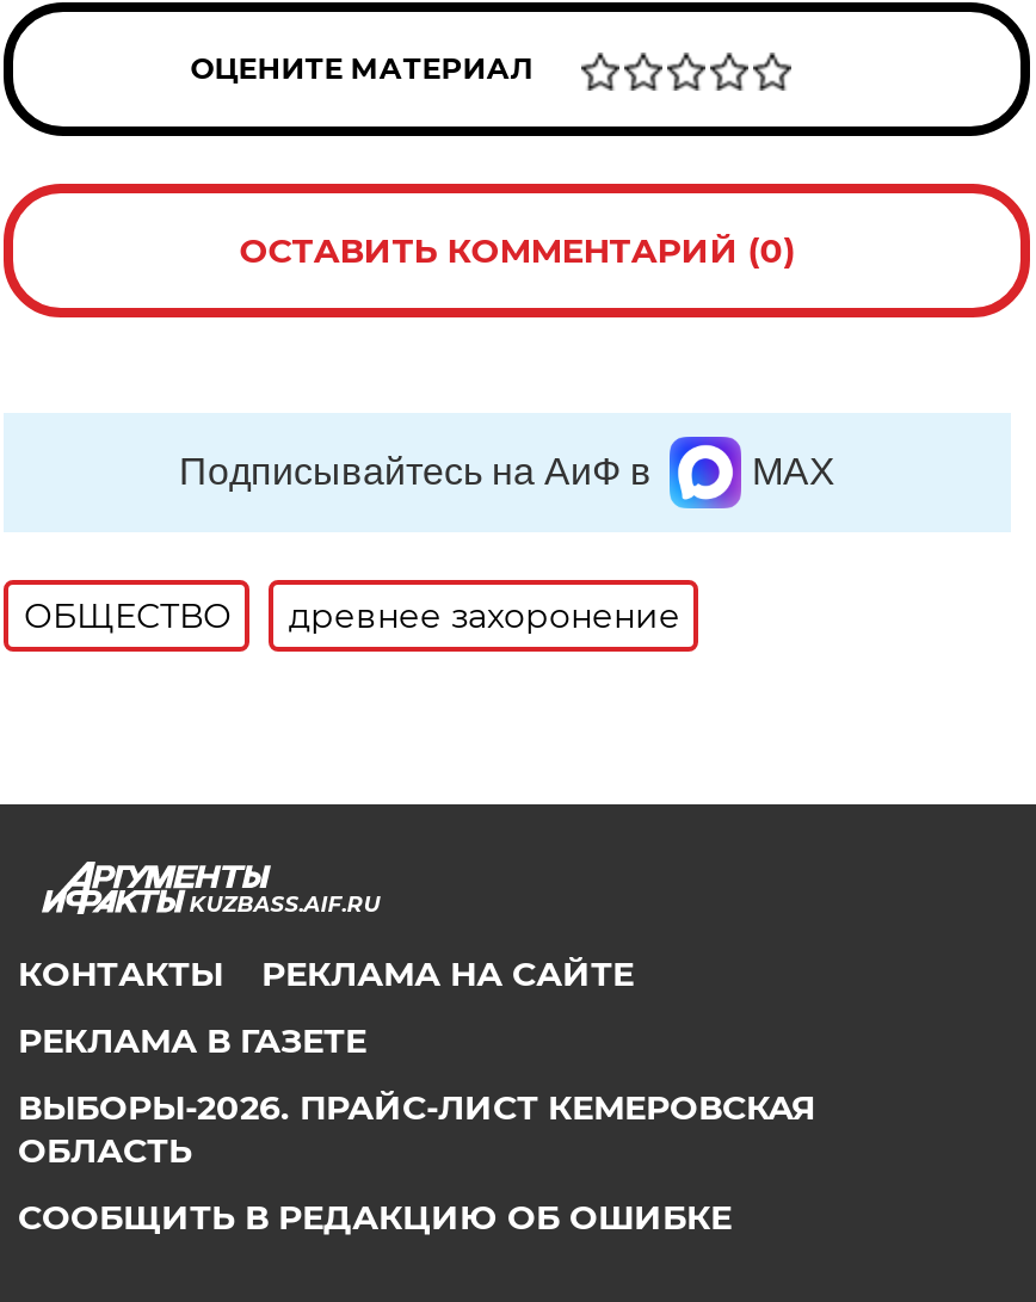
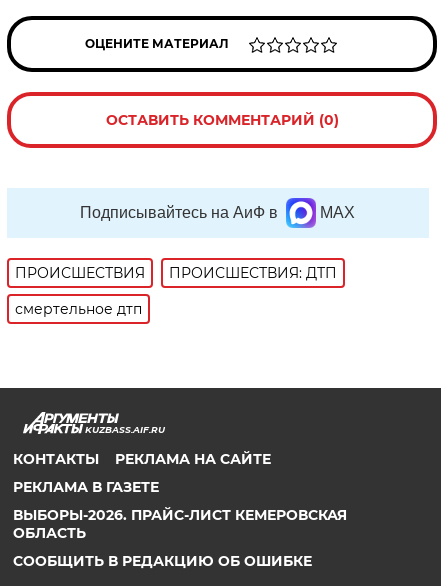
[24,594,680,637] ОБЩЕСТВО | древнее захоронение -> [15,264,337,318] ПРОИСШЕСТВИЯ | ПРОИСШЕСТВИЯ: ДТП | смертельное дтп

